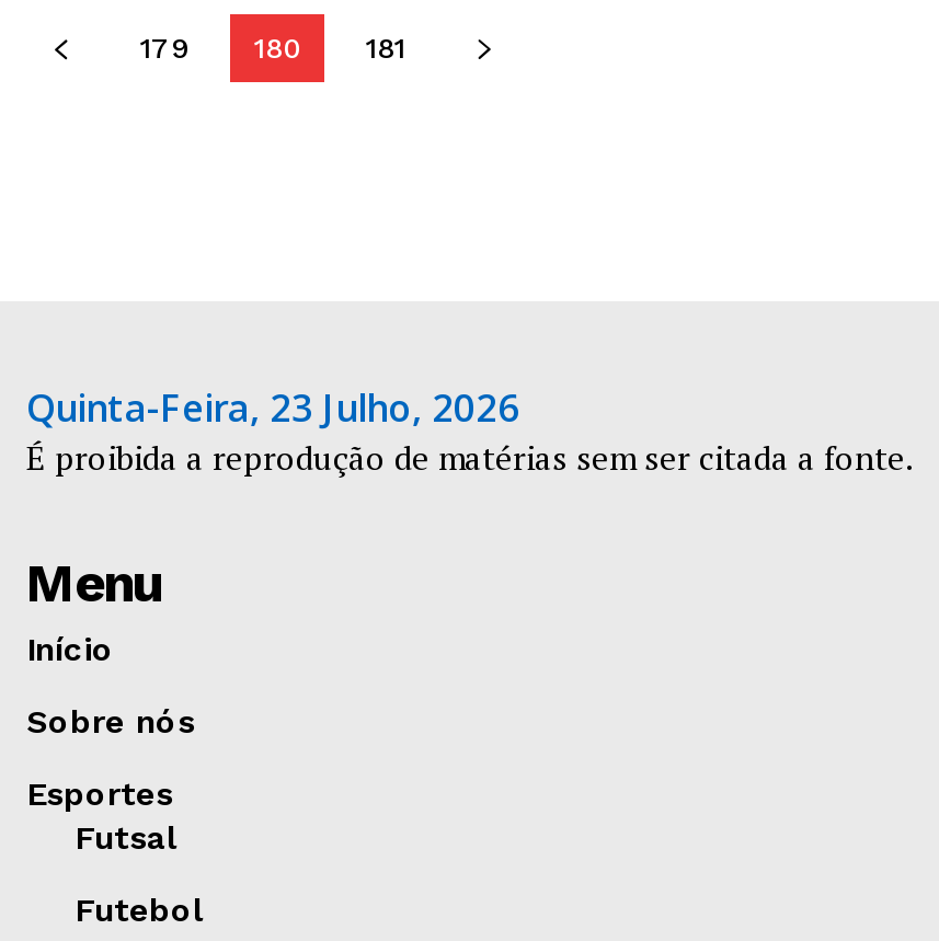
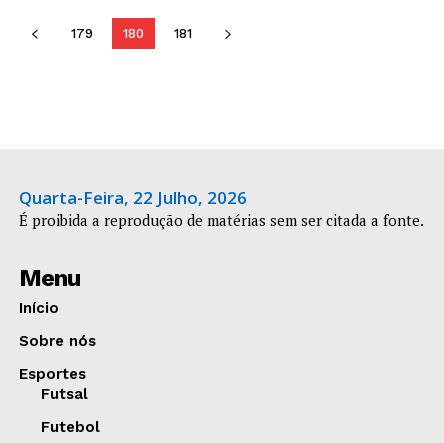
[26,382,519,432] Quinta-Feira, 23 Julho, 2026 -> [19,186,247,209] Quarta-Feira, 22 Julho, 2026

